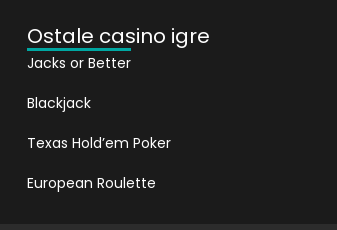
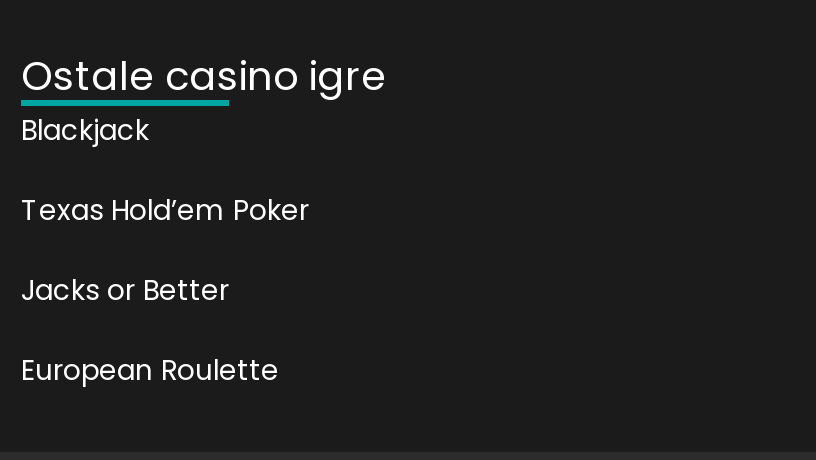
moved [27,53,131,73] -> [21,271,229,311]: Jacks or Better
moved [27,93,171,153] -> [21,111,309,231]: Blackjack | Texas Hold’em Poker

